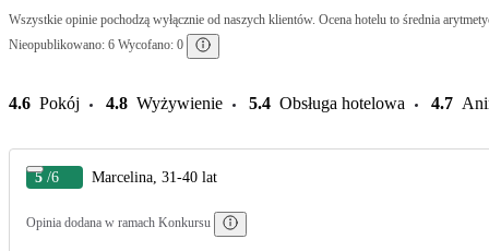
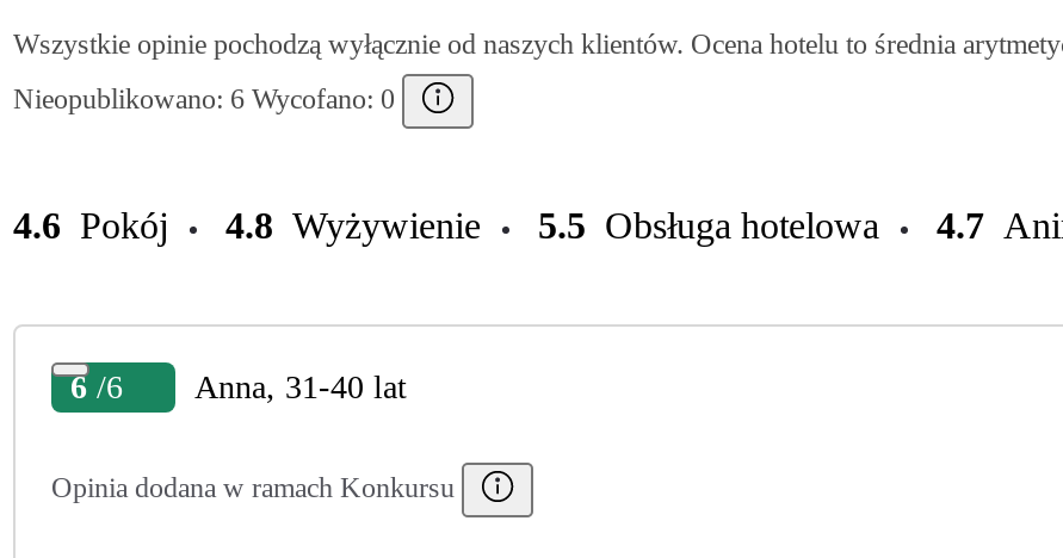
[249,94,405,113] 5.4 Obsługa hotelowa -> [538,206,879,247] 5.5 Obsługa hotelowa
[35,170,59,186] 5 /6 -> [70,371,123,407] 6 /6
[92,170,217,186] Marcelina, 31-40 lat -> [194,371,407,407] Anna, 31-40 lat

